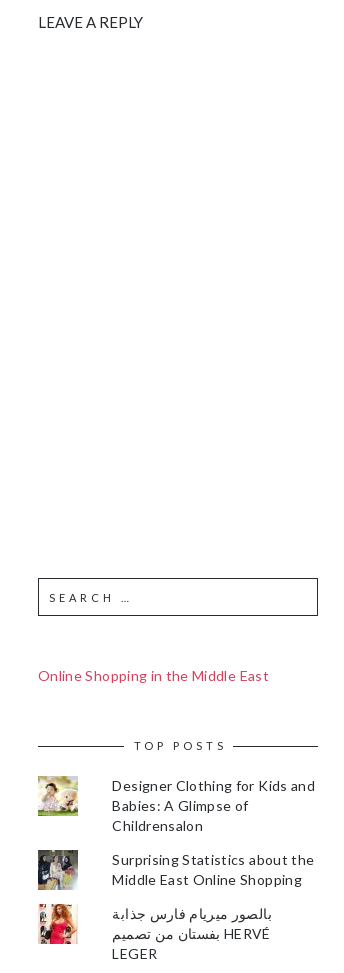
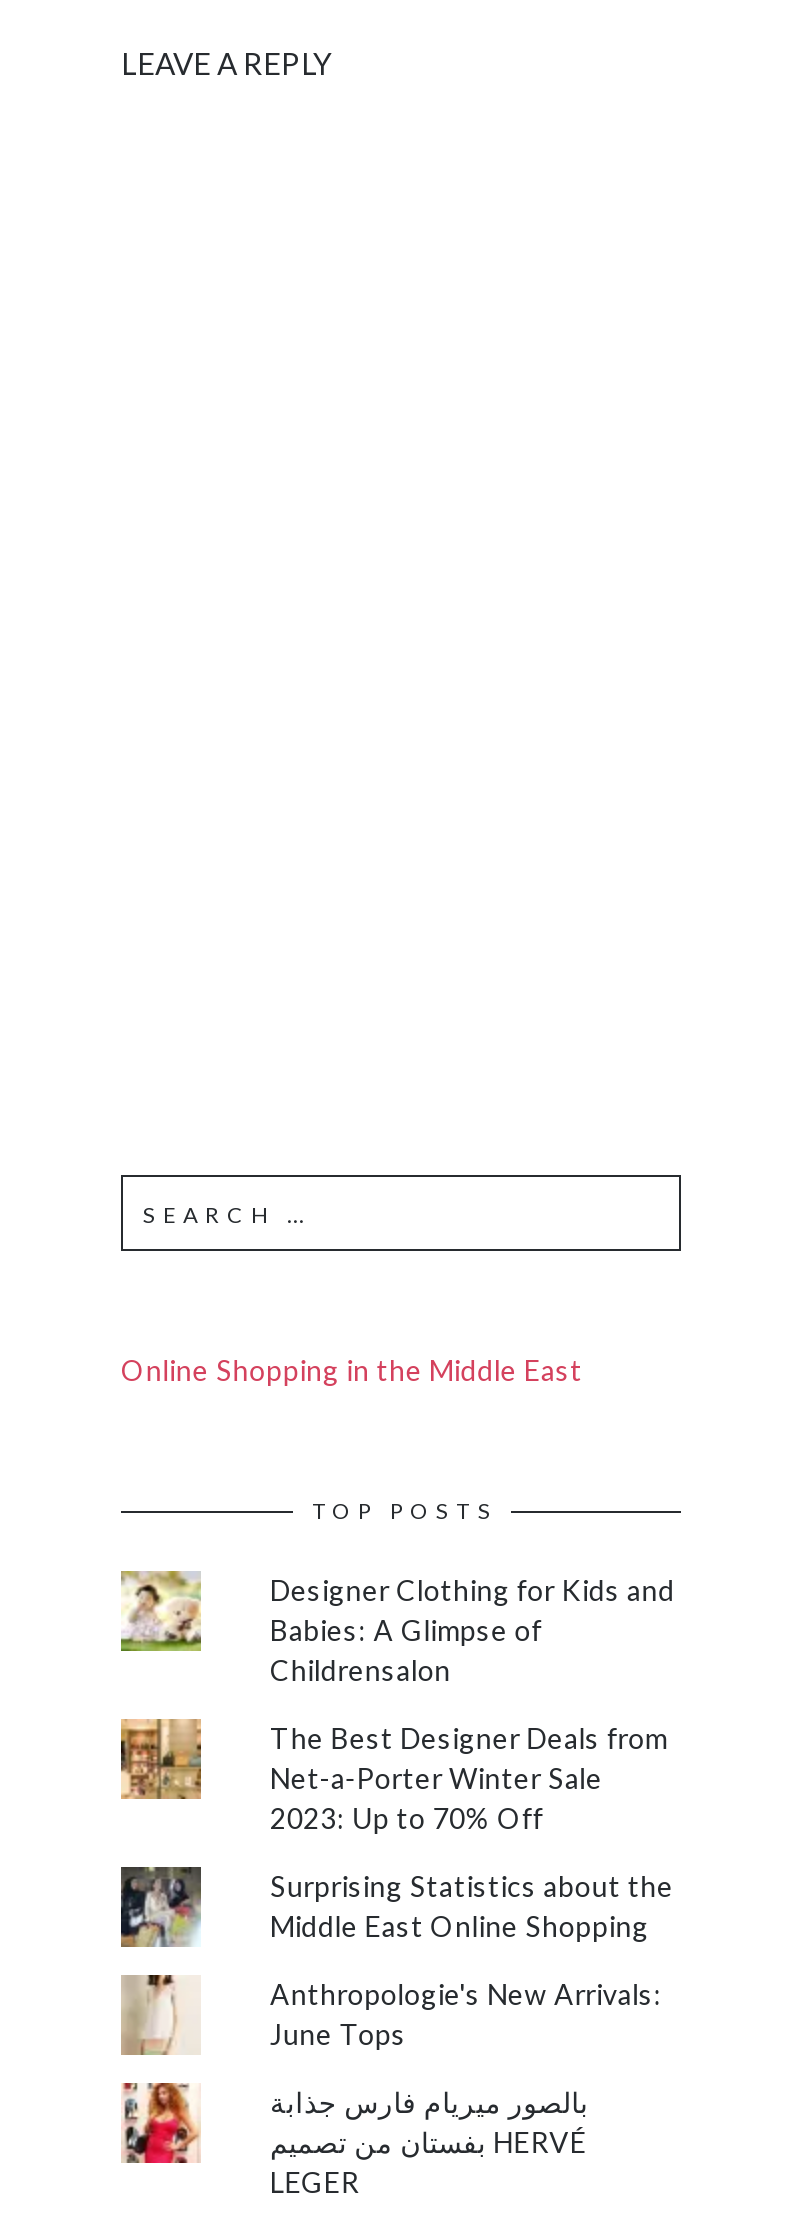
none -> [119,1717,668,1835] [image] | The Best Designer Deals from | Net-a-Porter Winter Sale | 2023: Up to 70% Off
none -> [121,1973,662,2055] [image] | Anthropologie's New Arrivals: | June Tops

